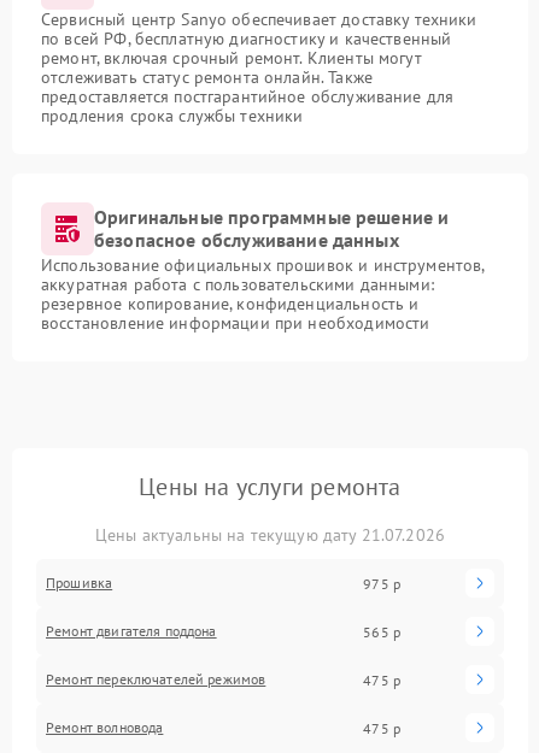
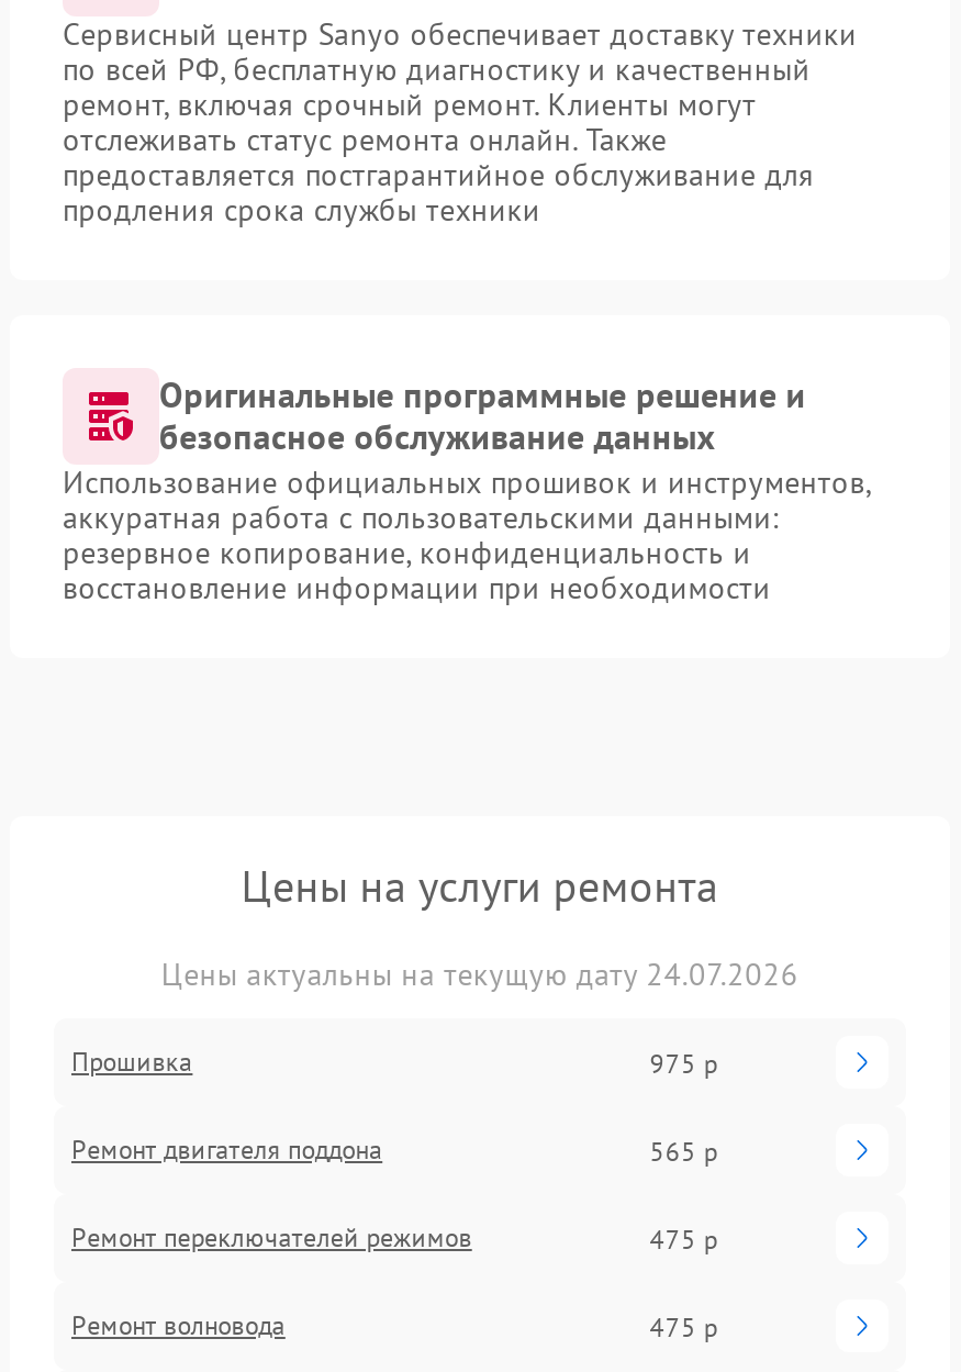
[95,524,445,546] Цены актуальны на текущую дату 21.07.2026 -> [161,955,799,994] Цены актуальны на текущую дату 24.07.2026

